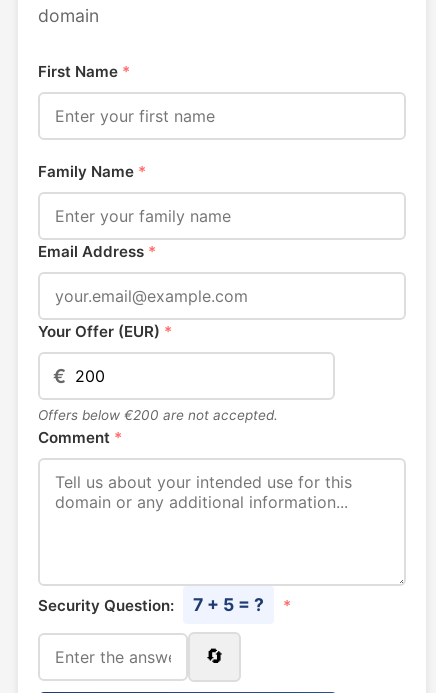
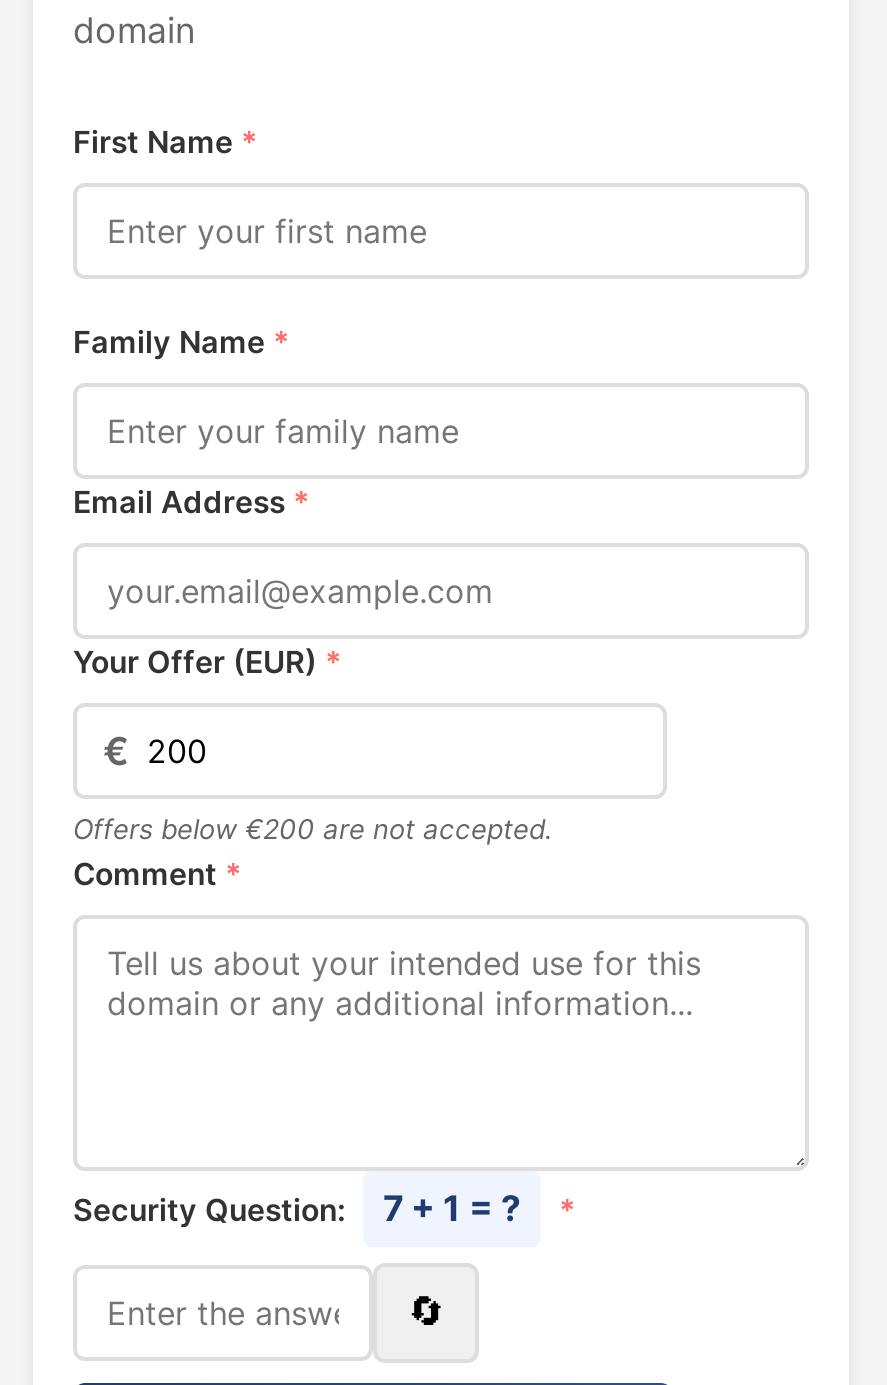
[193,594,264,615] 7 + 5 = ? -> [383,1187,521,1229] 7 + 1 = ?

